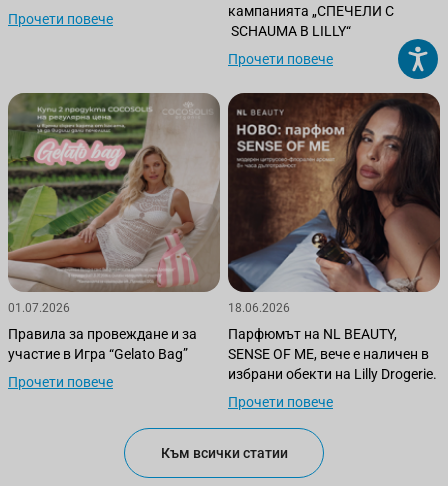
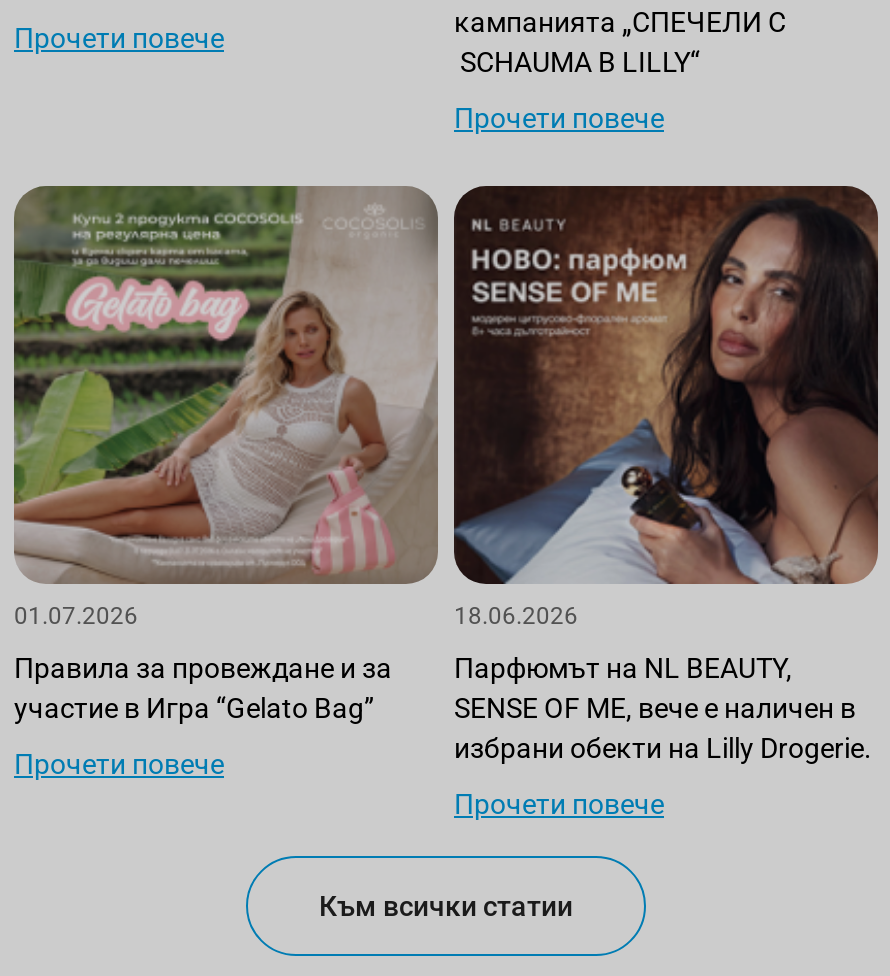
[397,38,439,80] [image] -> none

